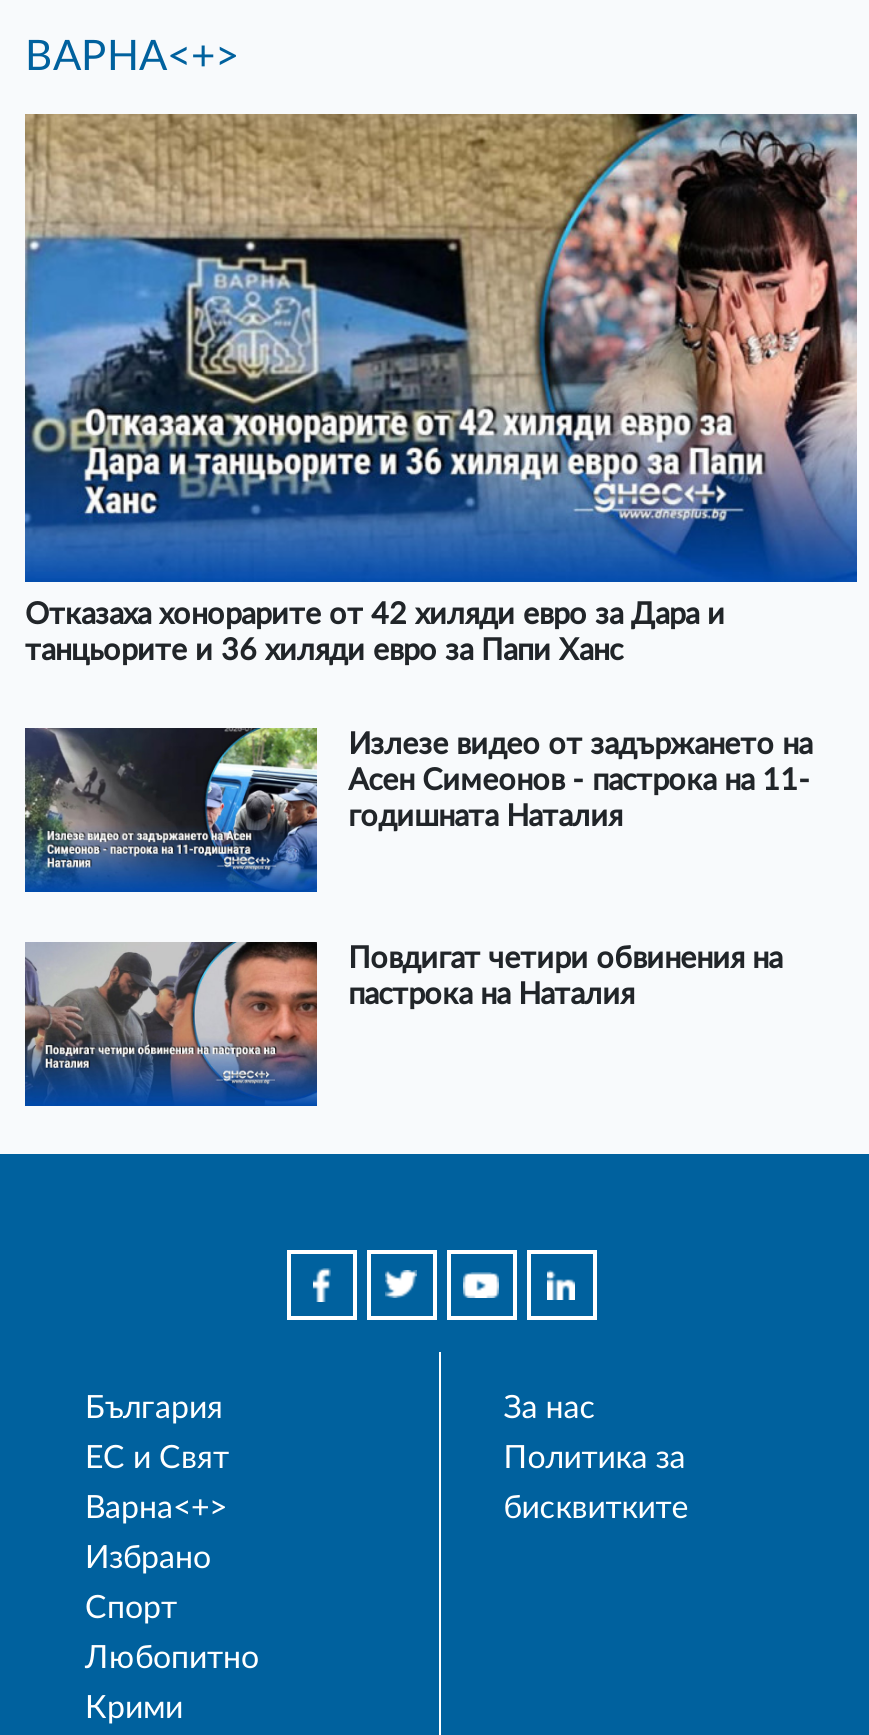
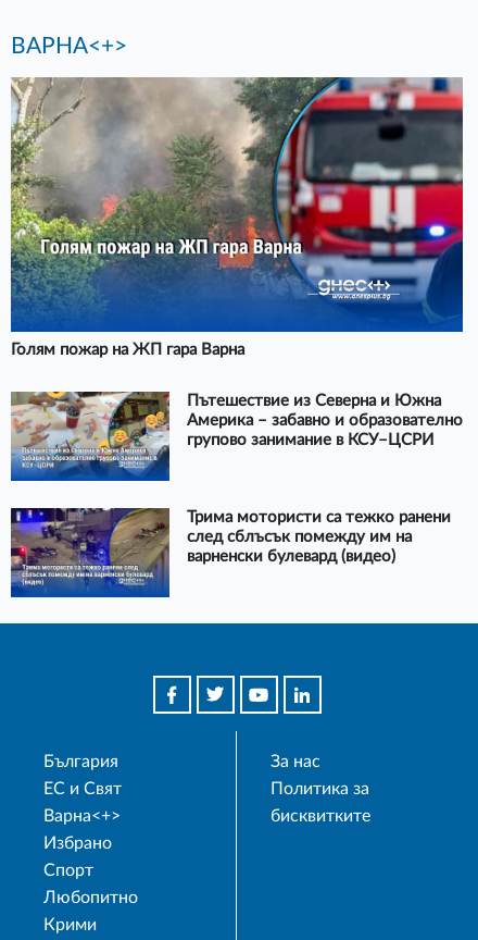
[23,112,857,666] [image] | Отказаха хонорарите от 42 хиляди евро за Дара и | танцьорите и 36 хиляди евро за Папи Ханс -> [10,76,464,358] [image] | Голям пожар на ЖП гара Варна
[25,726,812,882] [image] | Излезе видео от задържането на | Асен Симеонов - пастрока на 11- | годишната Наталия -> [11,391,462,474] [image] | Пътешествие из Северна и Южна | Америка – забавно и образователно | групово занимание в КСУ–ЦСРИ
[25,940,782,1084] [image] | Повдигат четири обвинения на | пастрока на Наталия -> [11,507,450,586] [image] | Трима мотористи са тежко ранени | след сблъсък помежду им на | варненски булевард (видео)

